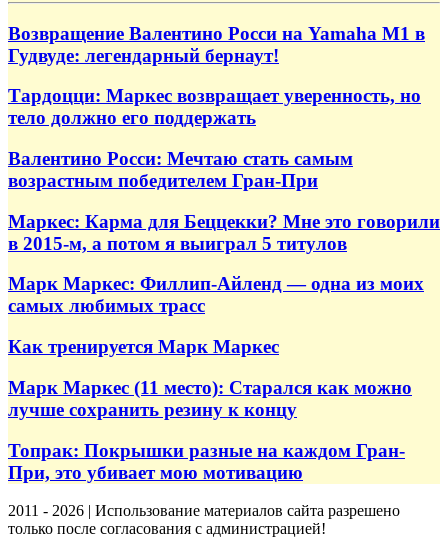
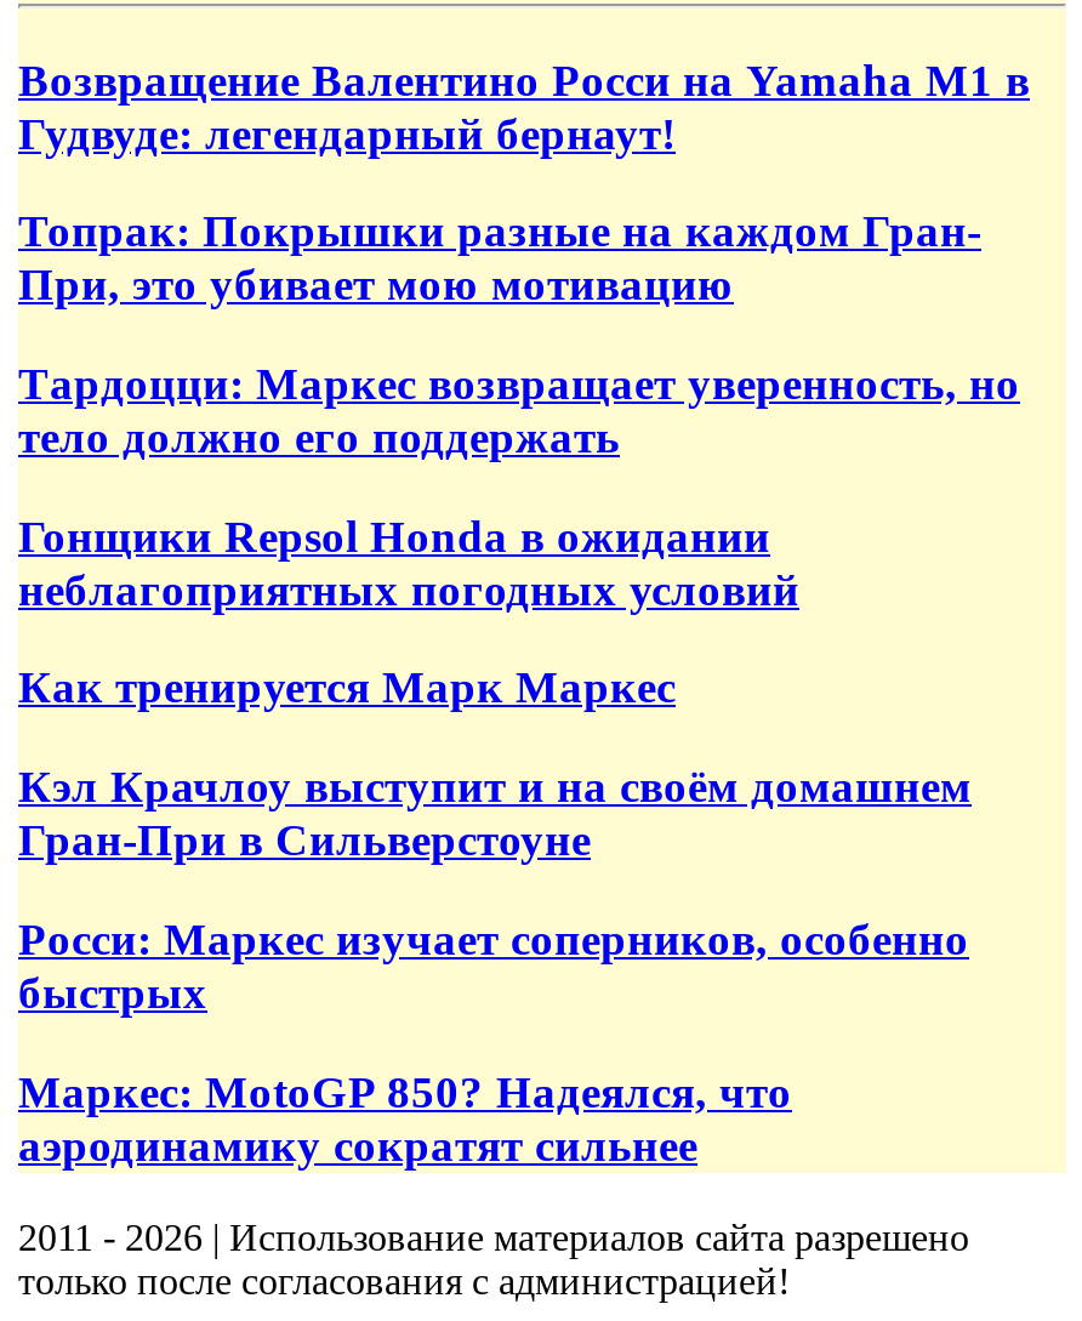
moved [8,85,421,128] -> [18,358,1020,462]: Тардоцци: Маркес возвращает уверенность, но | тело должно его поддержать
[8,148,440,316] Валентино Росси: Мечтаю стать самым | возрастным победителем Гран-При | Маркес: Карма для Беццекки? Мне это говорили | в 2015-м, а потом я выиграл 5 титулов | Марк Маркес: Филлип-Айленд — одна из моих | самых любимых трасс -> [18,510,799,614] Гонщики Repsol Honda в ожидании | неблагоприятных погодных условий
moved [8,336,279,357] -> [18,662,676,713]: Как тренируется Марк Маркес
[8,377,412,420] Марк Маркес (11 место): Старался как можно | лучше сохранить резину к концу -> [18,761,972,1170] Кэл Крачлоу выступит и на своём домашнем | Гран-При в Сильверстоуне | Росси: Маркес изучает соперников, особенно | быстрых | Маркес: MotoGP 850? Надеялся, что | аэродинамику сократят сильнее
moved [8,440,405,483] -> [18,205,981,310]: Топрак: Покрышки разные на каждом Гран- | При, это убивает мою мотивацию

